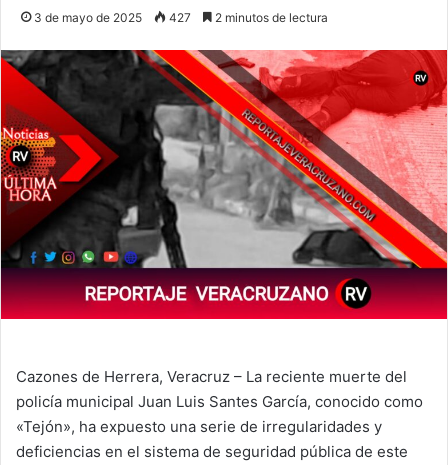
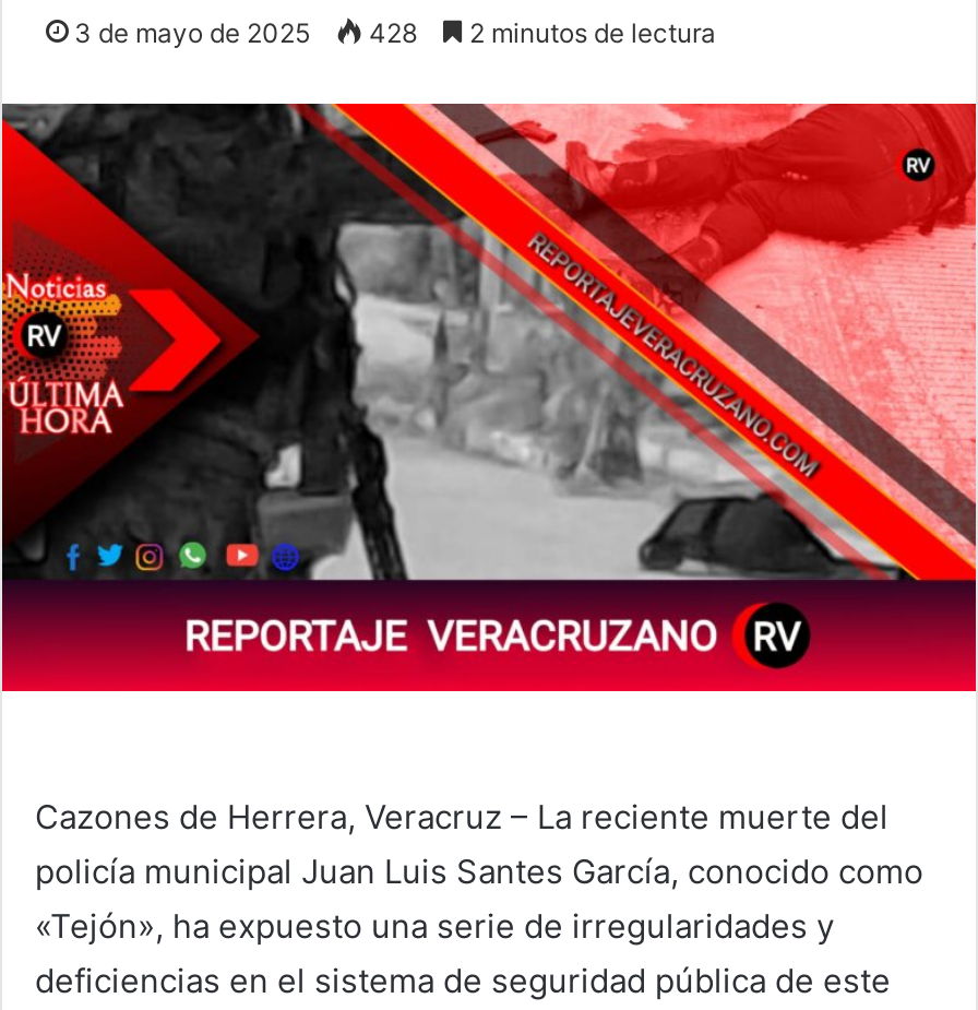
[34,10,328,25] 3 de mayo de 2025 427 2 minutos de lectura -> [74,16,716,49] 3 de mayo de 2025 428 2 minutos de lectura

